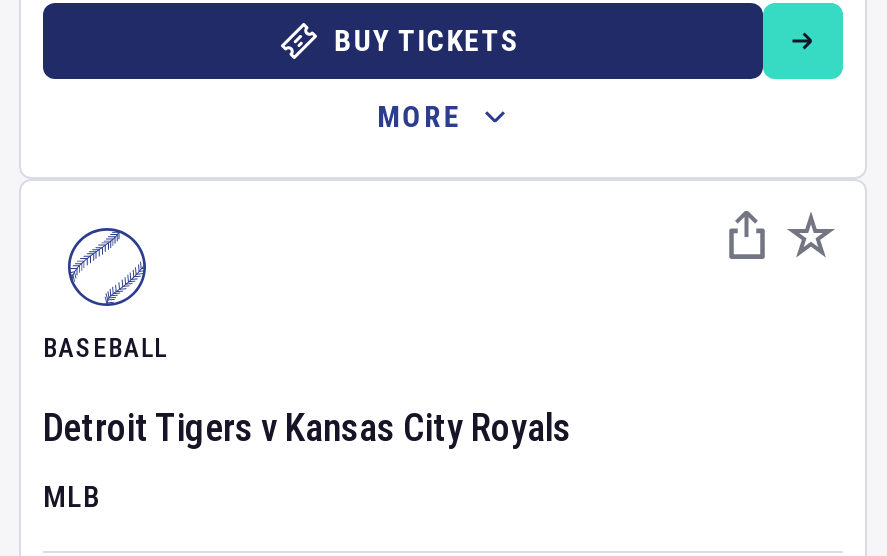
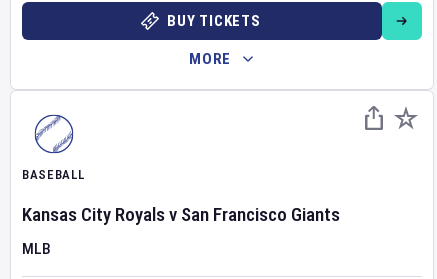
[43,405,571,451] Detroit Tigers v Kansas City Royals -> [22,203,340,226] Kansas City Royals v San Francisco Giants

